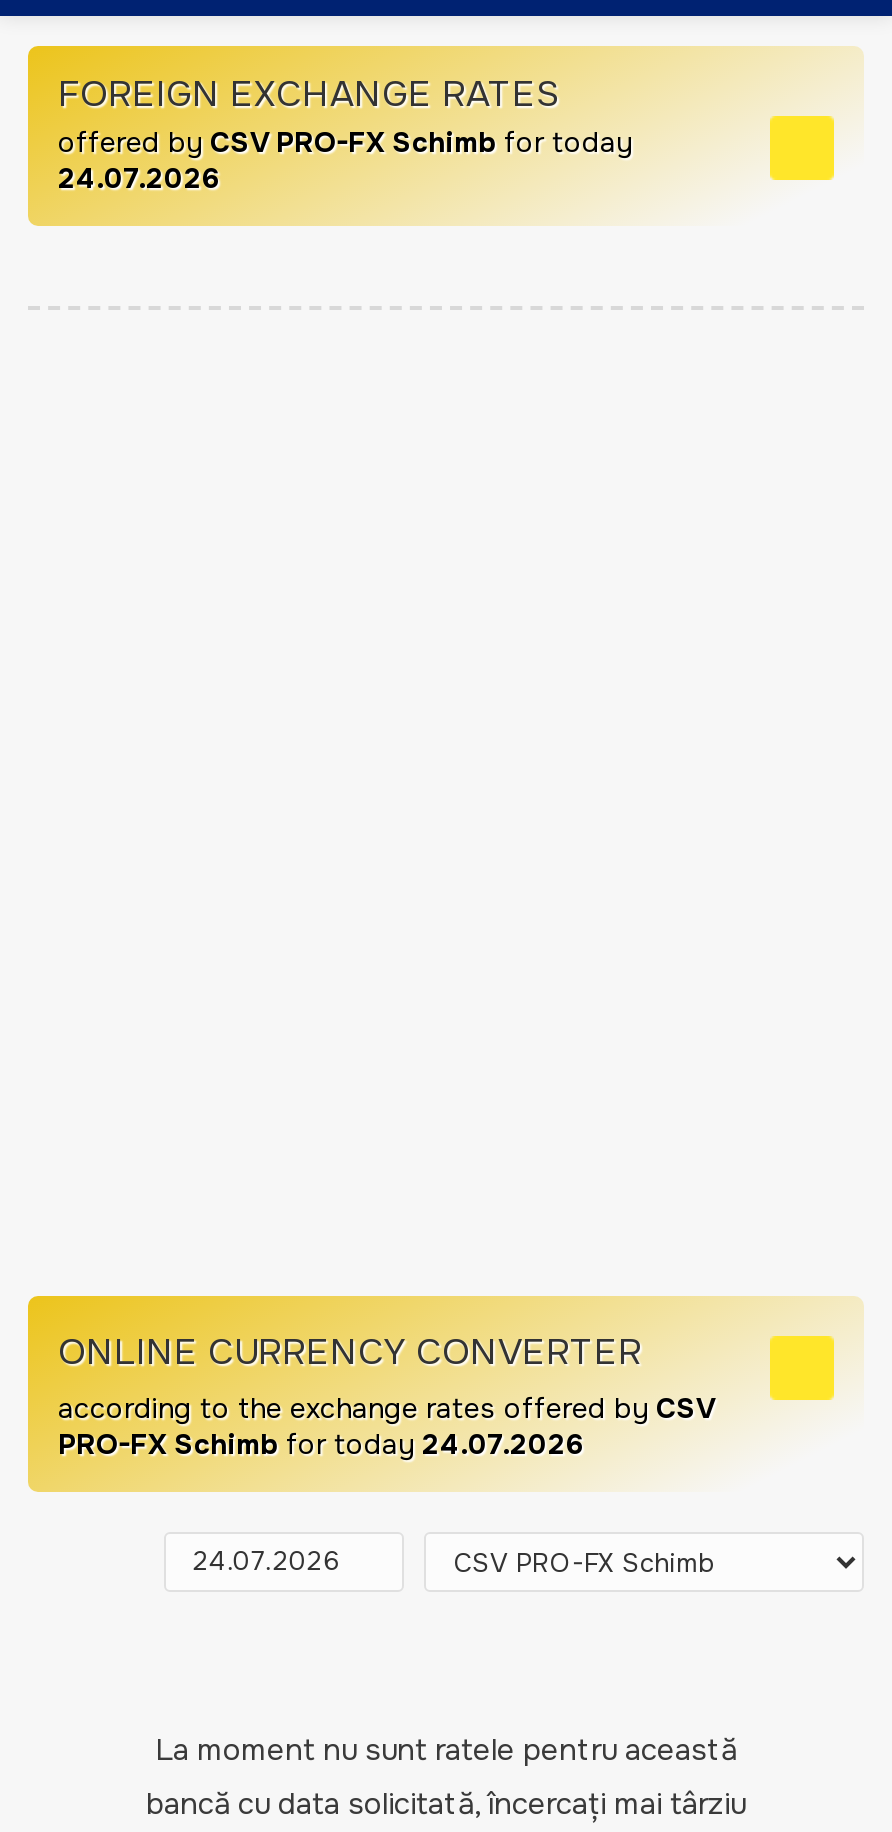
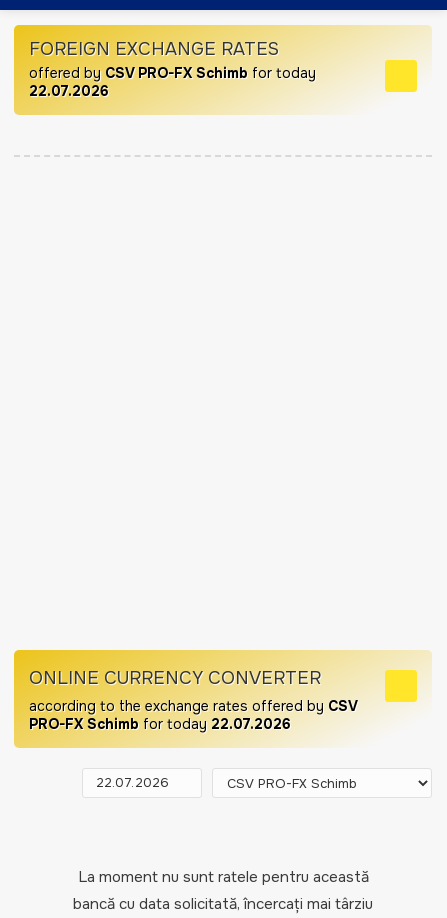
[58,160,220,196] 24.07.2026 -> [29,82,109,100] 22.07.2026
[58,1426,584,1462] PRO-FX Schimb for today 24.07.2026 -> [29,715,291,733] PRO-FX Schimb for today 22.07.2026

